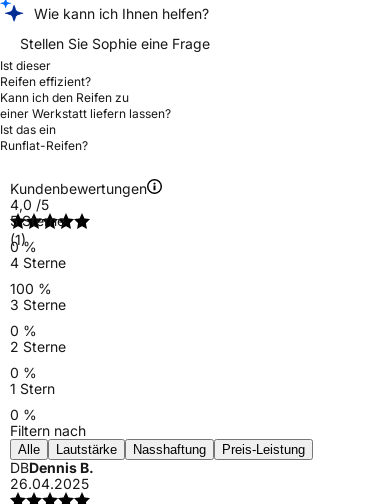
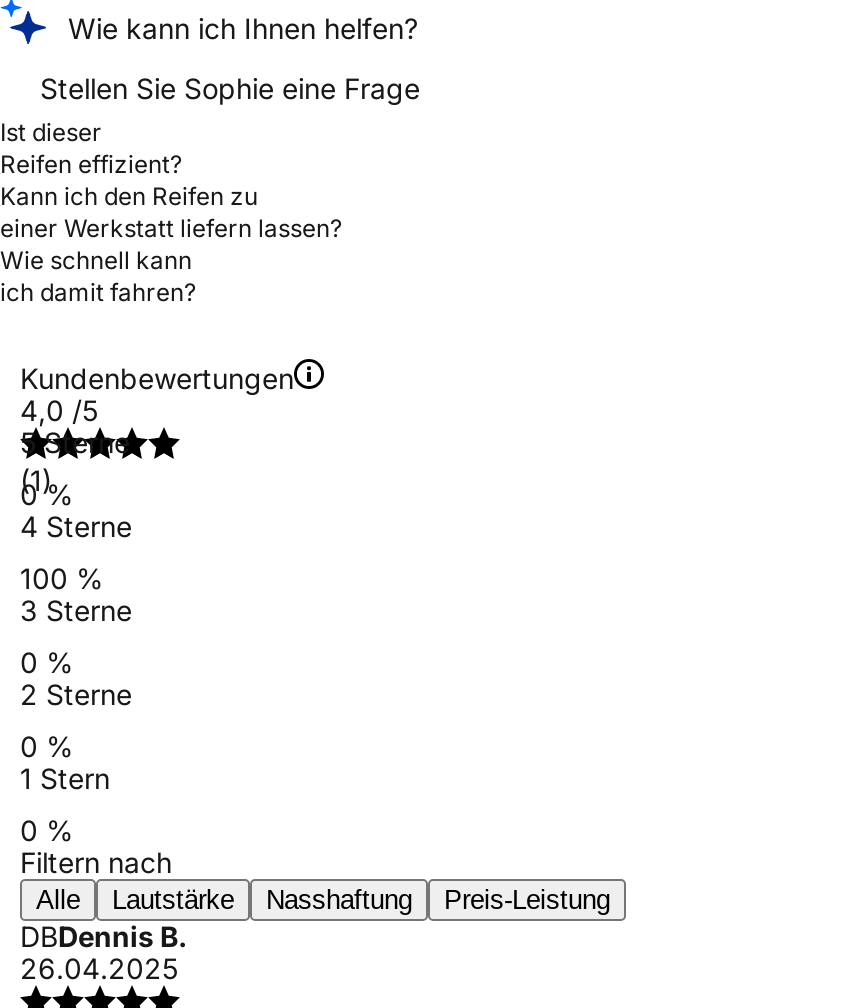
[0,122,88,153] Ist das ein | Runflat-Reifen? -> [0,245,196,307] Wie schnell kann | ich damit fahren?

